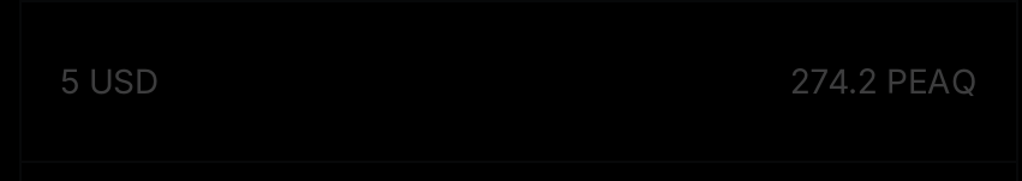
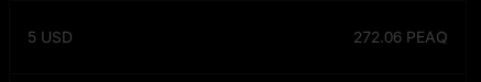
[790,60,978,101] 274.2 PEAQ -> [353,27,448,46] 272.06 PEAQ

